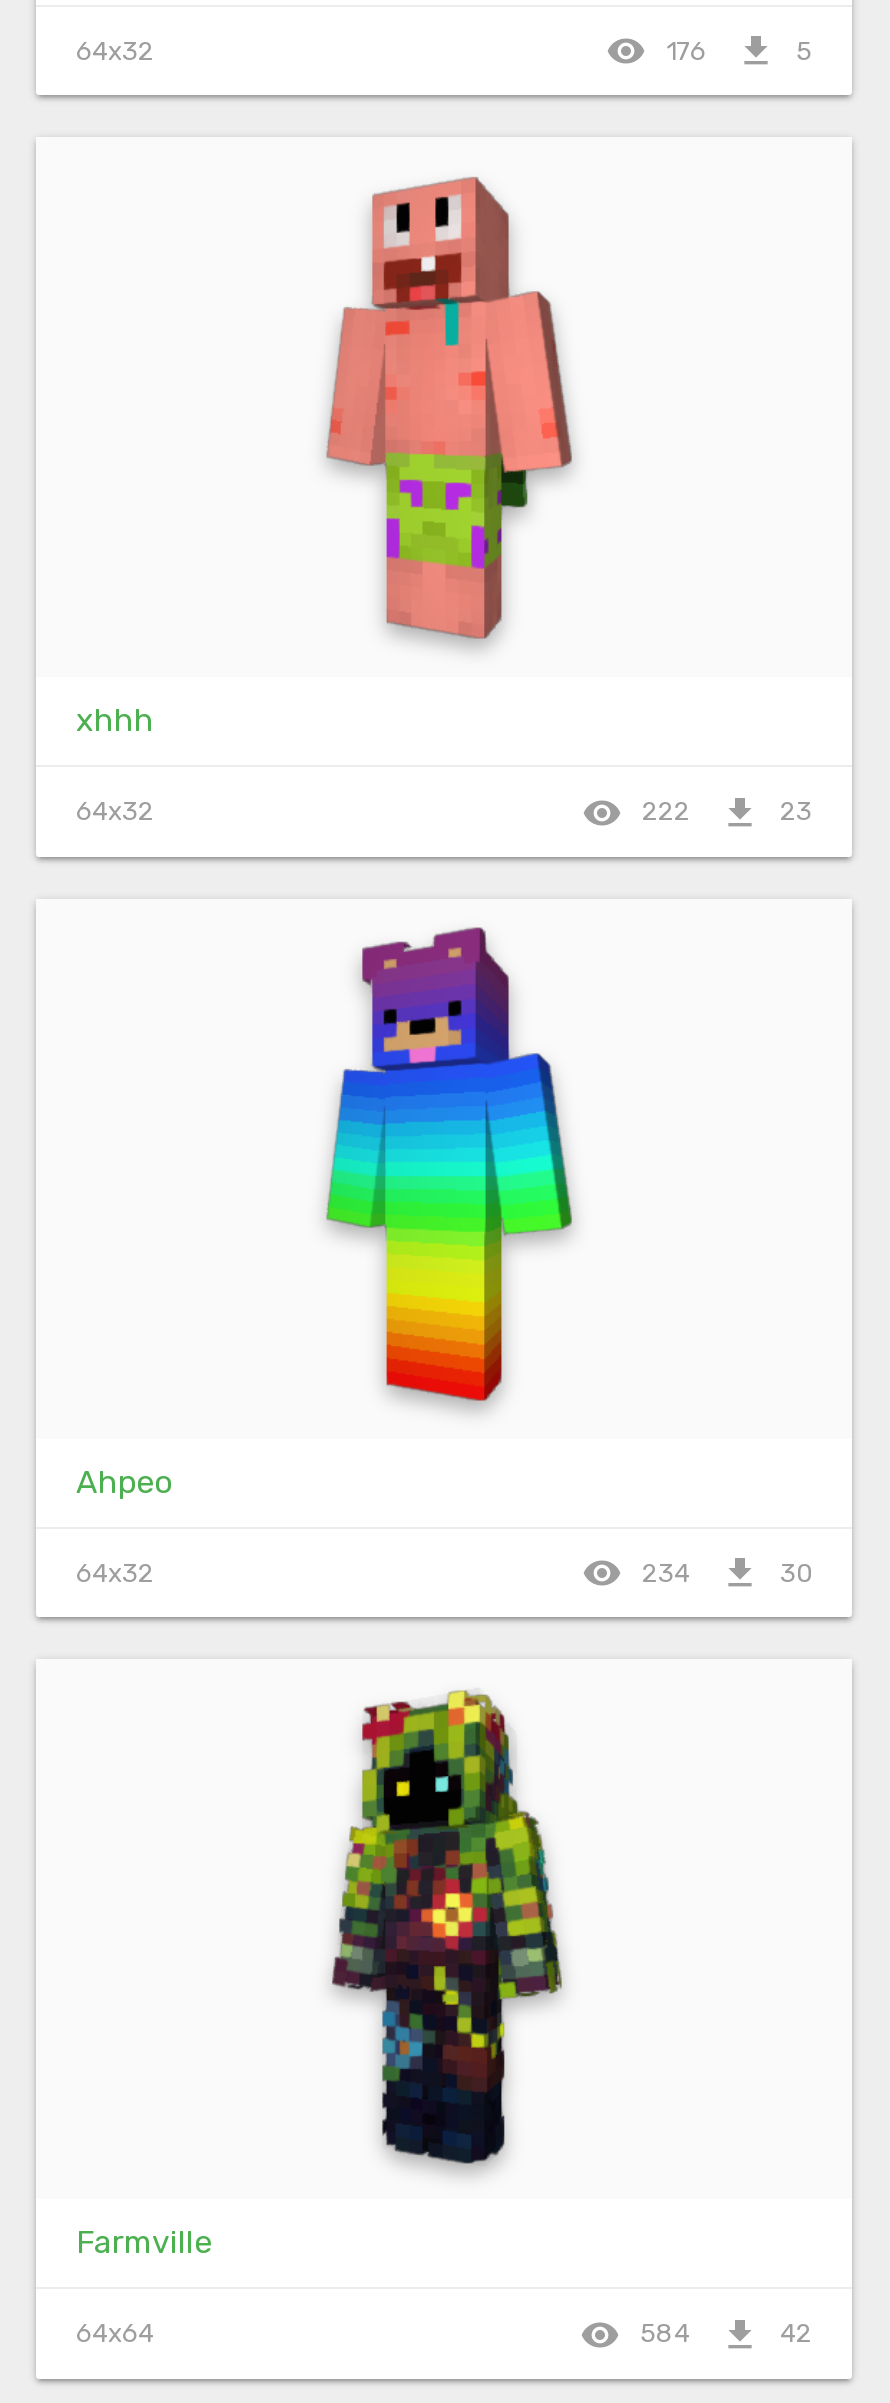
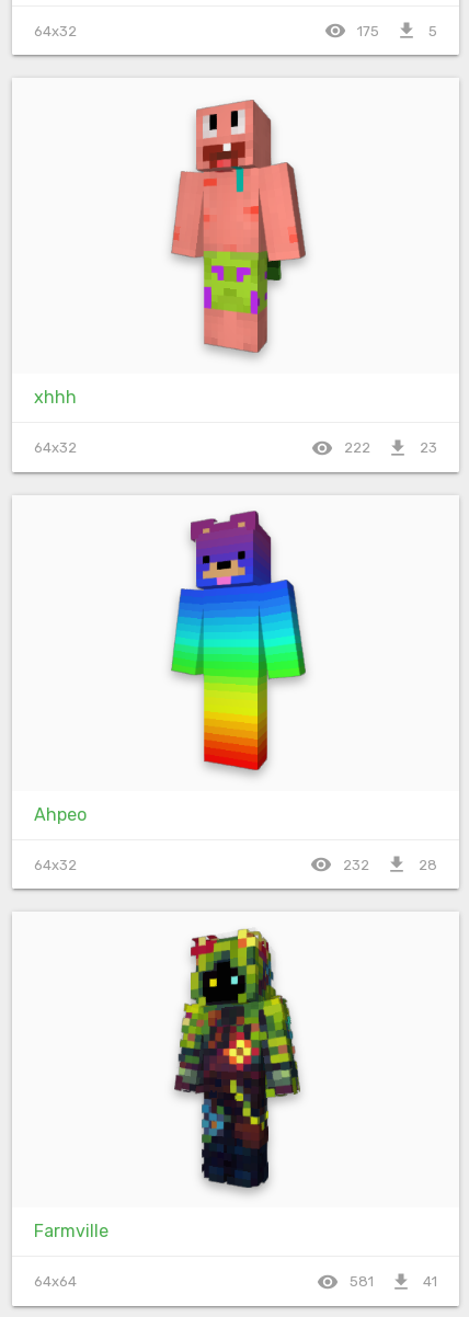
[666,35,706,65] 176 -> [357,22,379,38] 175
[642,1558,690,1588] 234 -> [343,856,369,873] 232
[780,1558,812,1588] 30 -> [419,856,437,873] 28
[640,2319,690,2349] 584 -> [350,1273,374,1290] 581
[780,2319,812,2349] 42 -> [423,1273,437,1290] 41

